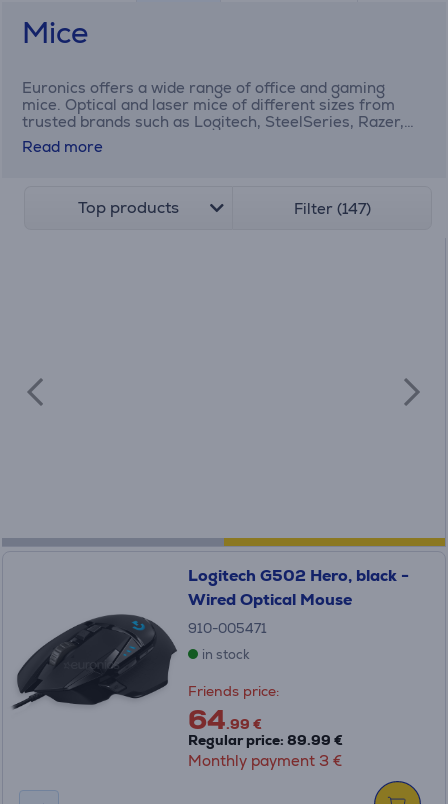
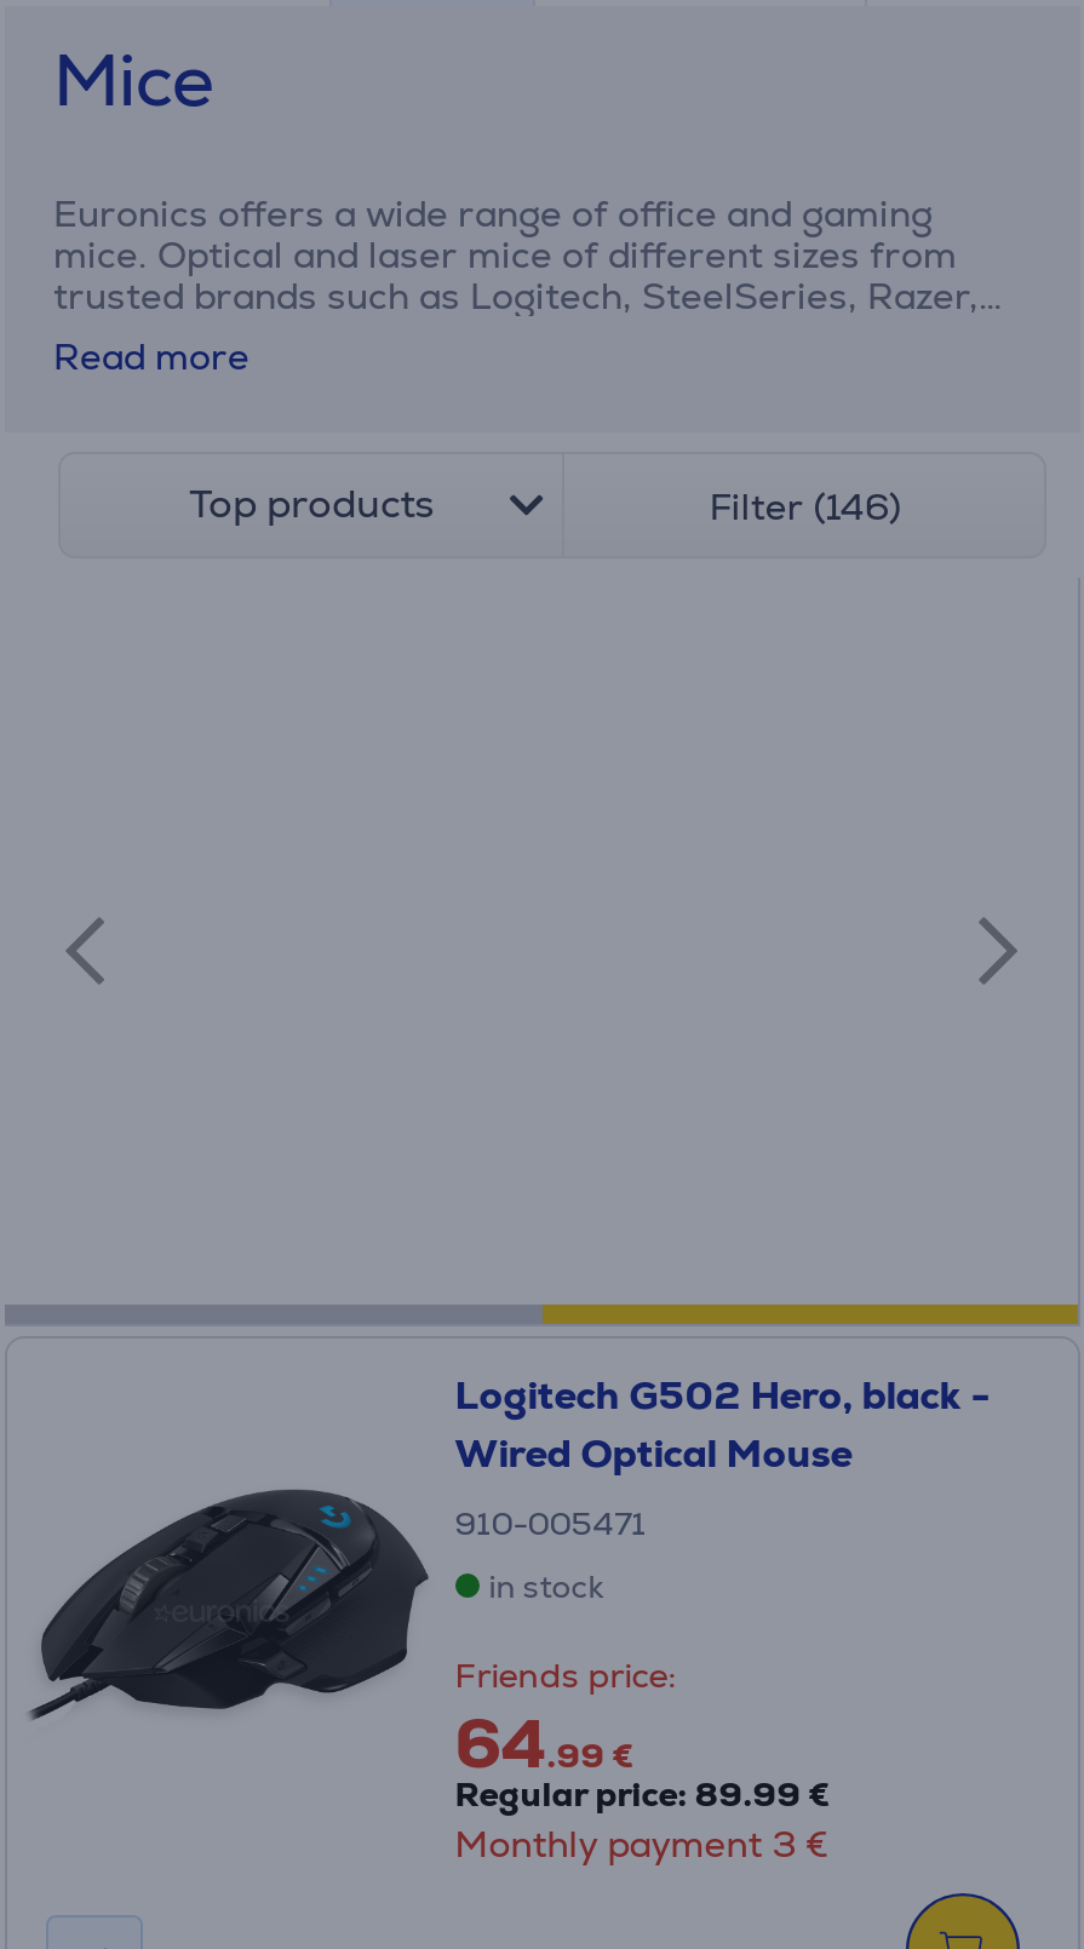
[294,199,371,218] Filter (147) -> [709,483,901,529] Filter (146)

